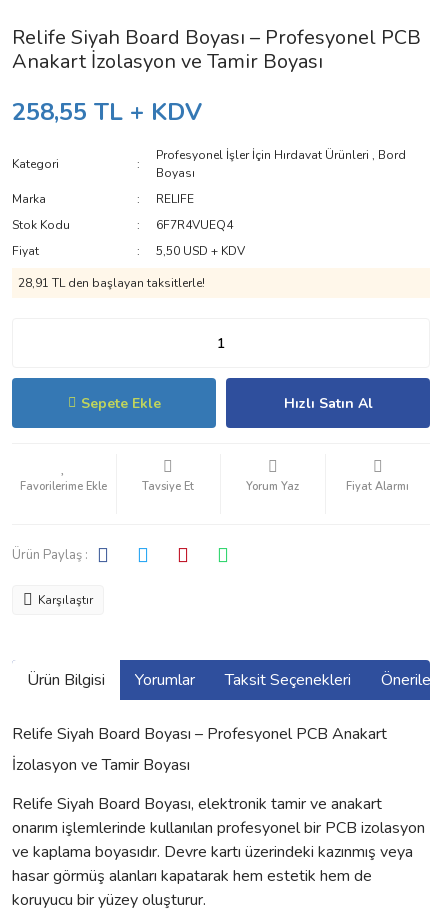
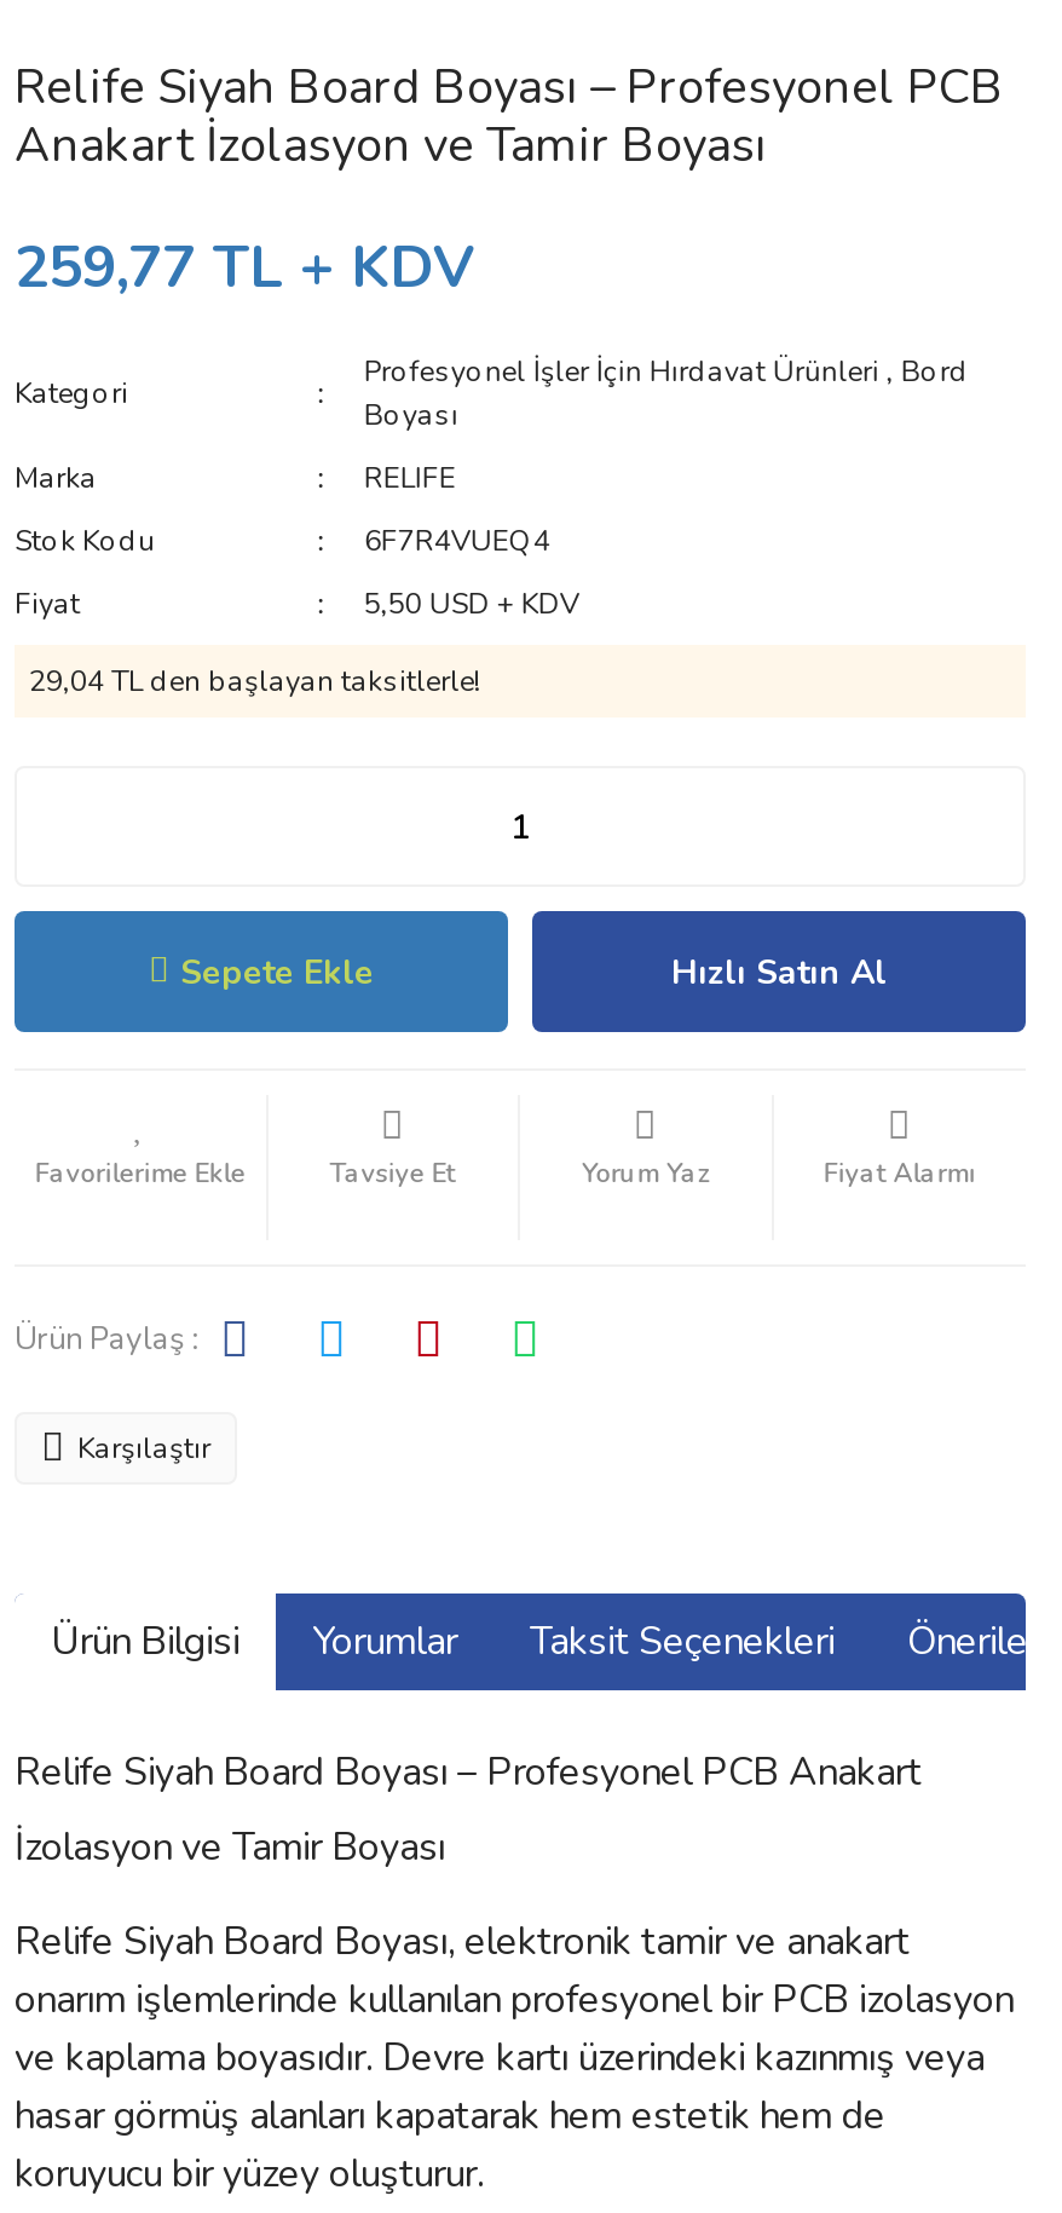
[12,96,202,128] 258,55 TL + KDV -> [15,229,474,306] 259,77 TL + KDV
[18,275,205,291] 28,91 TL den başlayan taksitlerle! -> [29,662,481,701] 29,04 TL den başlayan taksitlerle!

